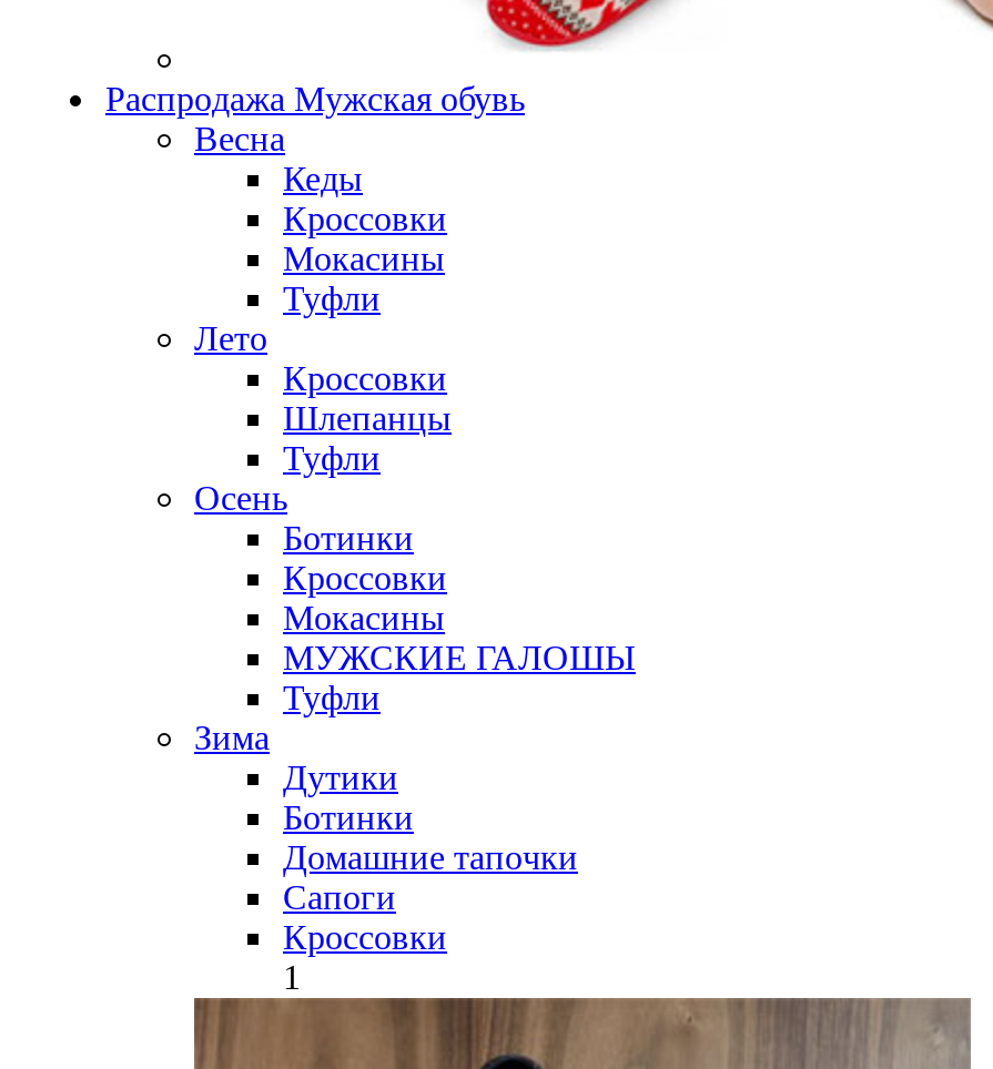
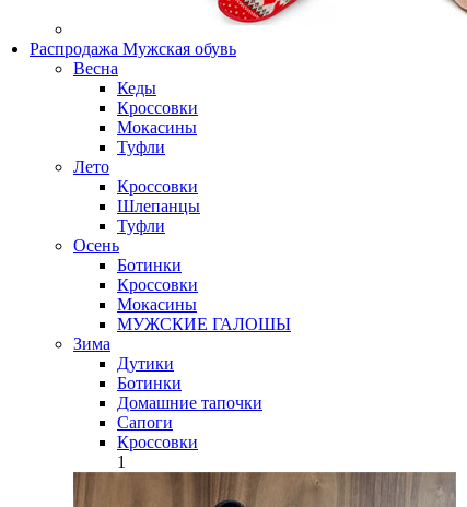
[283,679,381,716] Туфли -> none

